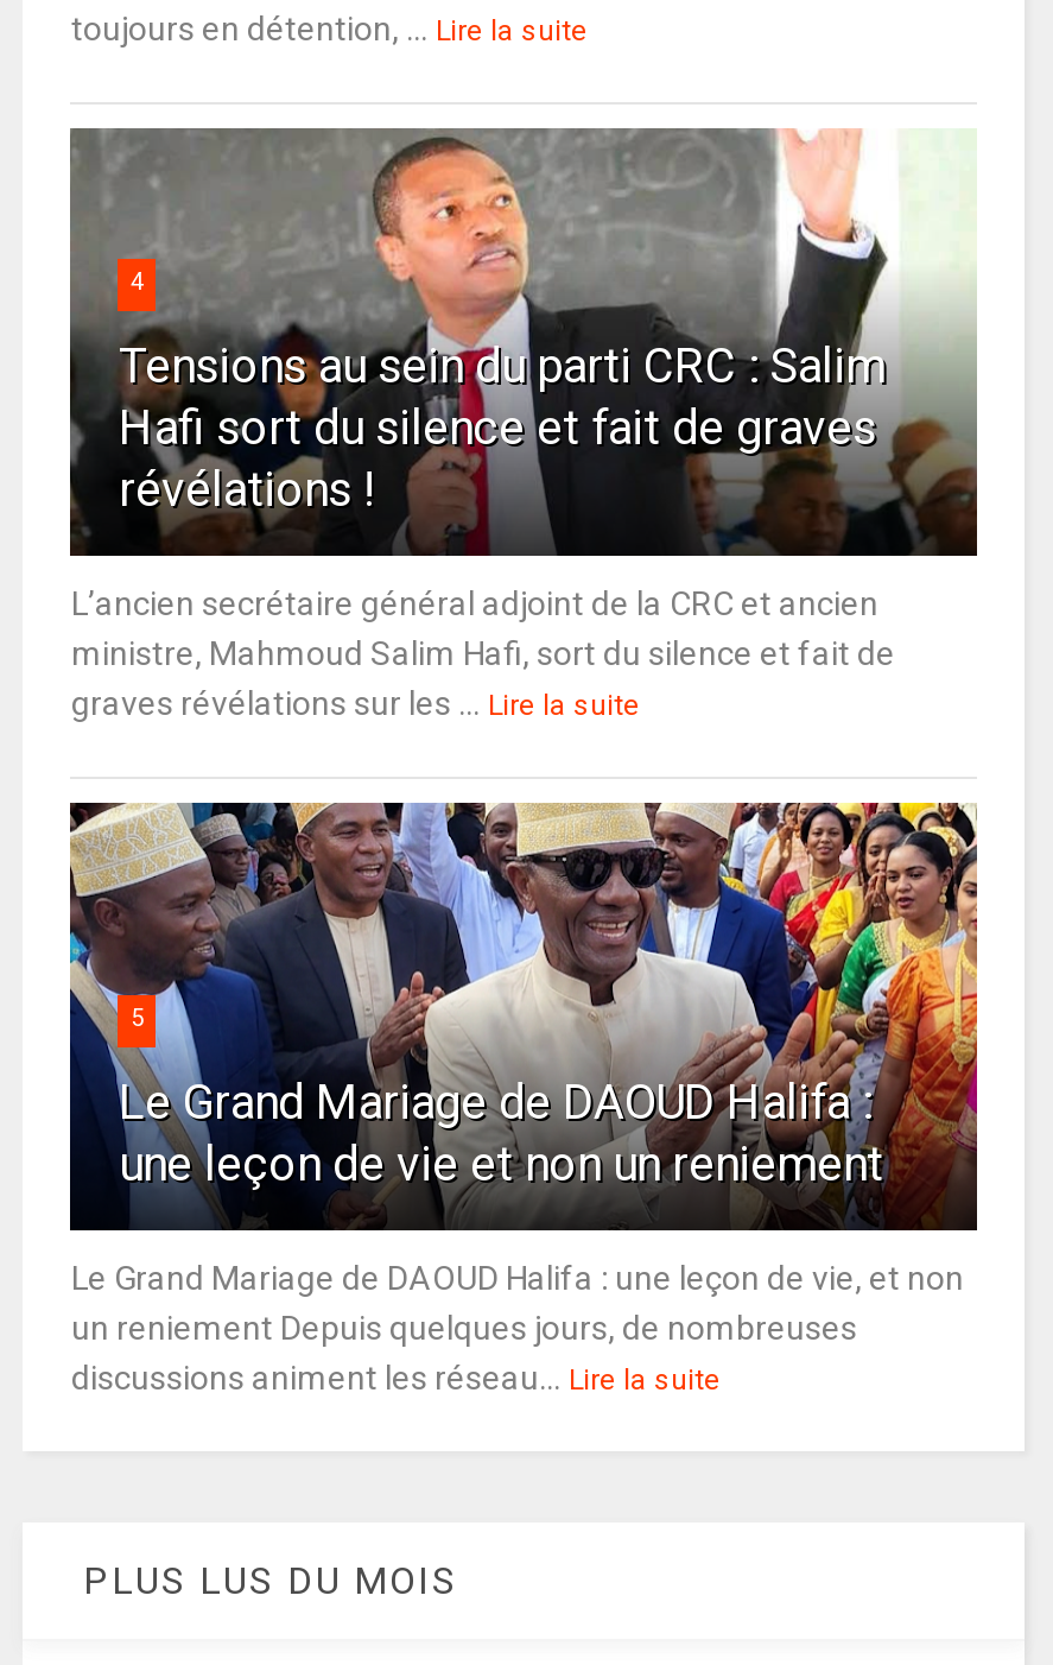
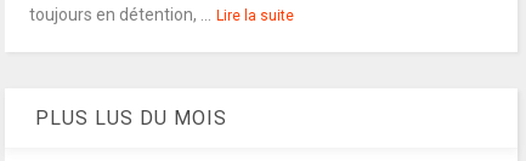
[68,126,979,721] [image] | 4 | Tensions au sein du parti CRC : Salim | Hafi sort du silence et fait de graves | révélations ! | L’ancien secrétaire général adjoint de la CRC et ancien | ministre, Mahmoud Salim Hafi, sort du silence et fait de | graves révélations sur les ... Lire la suite -> none
[68,800,979,1396] [image] | 5 | Le Grand Mariage de DAOUD Halifa : | une leçon de vie et non un reniement | Le Grand Mariage de DAOUD Halifa : une leçon de vie, et non | un reniement Depuis quelques jours, de nombreuses | discussions animent les réseau... Lire la suite -> none

